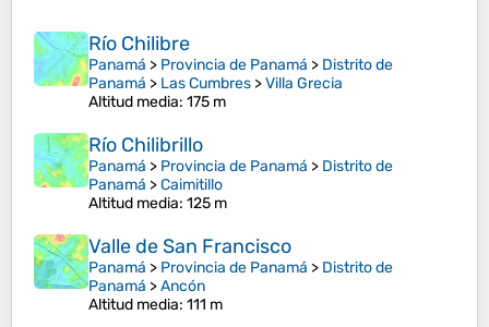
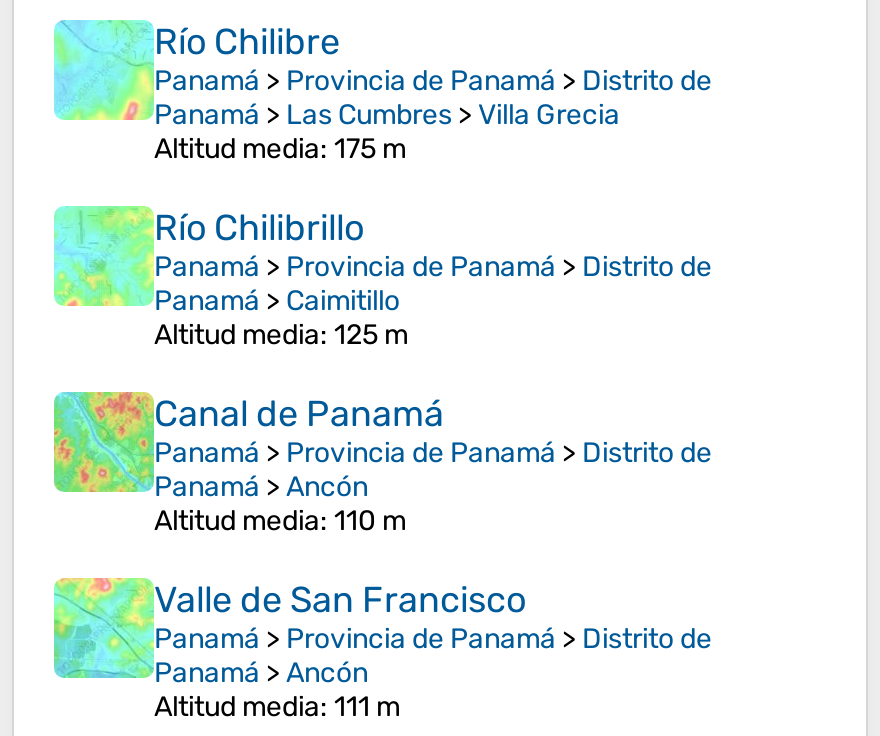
none -> [52,390,712,538] [image] | Canal de Panamá | Panamá > Provincia de Panamá > Distrito de | Panamá > Ancón | Altitud media: 110 m

